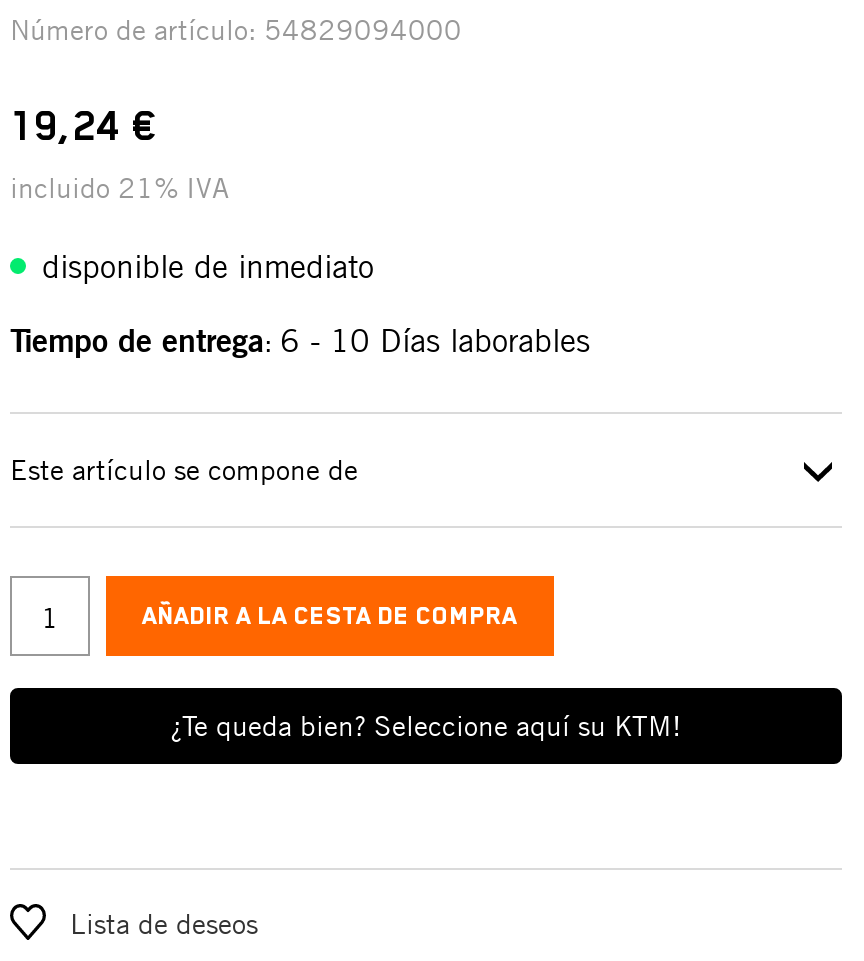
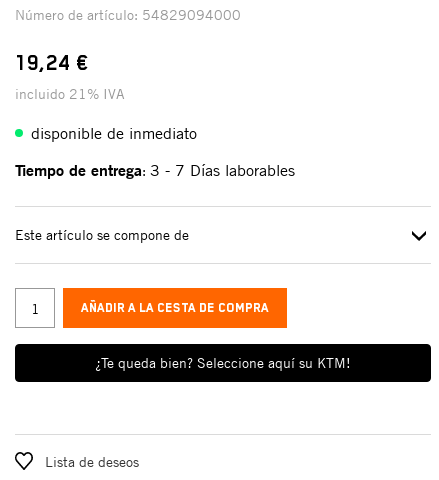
[10,318,590,360] Tiempo de entrega: 6 - 10 Días laborables -> [15,159,295,180] Tiempo de entrega: 3 - 7 Días laborables

